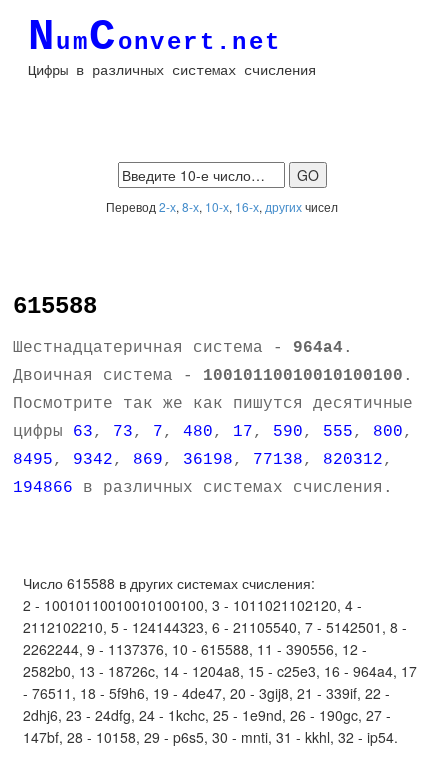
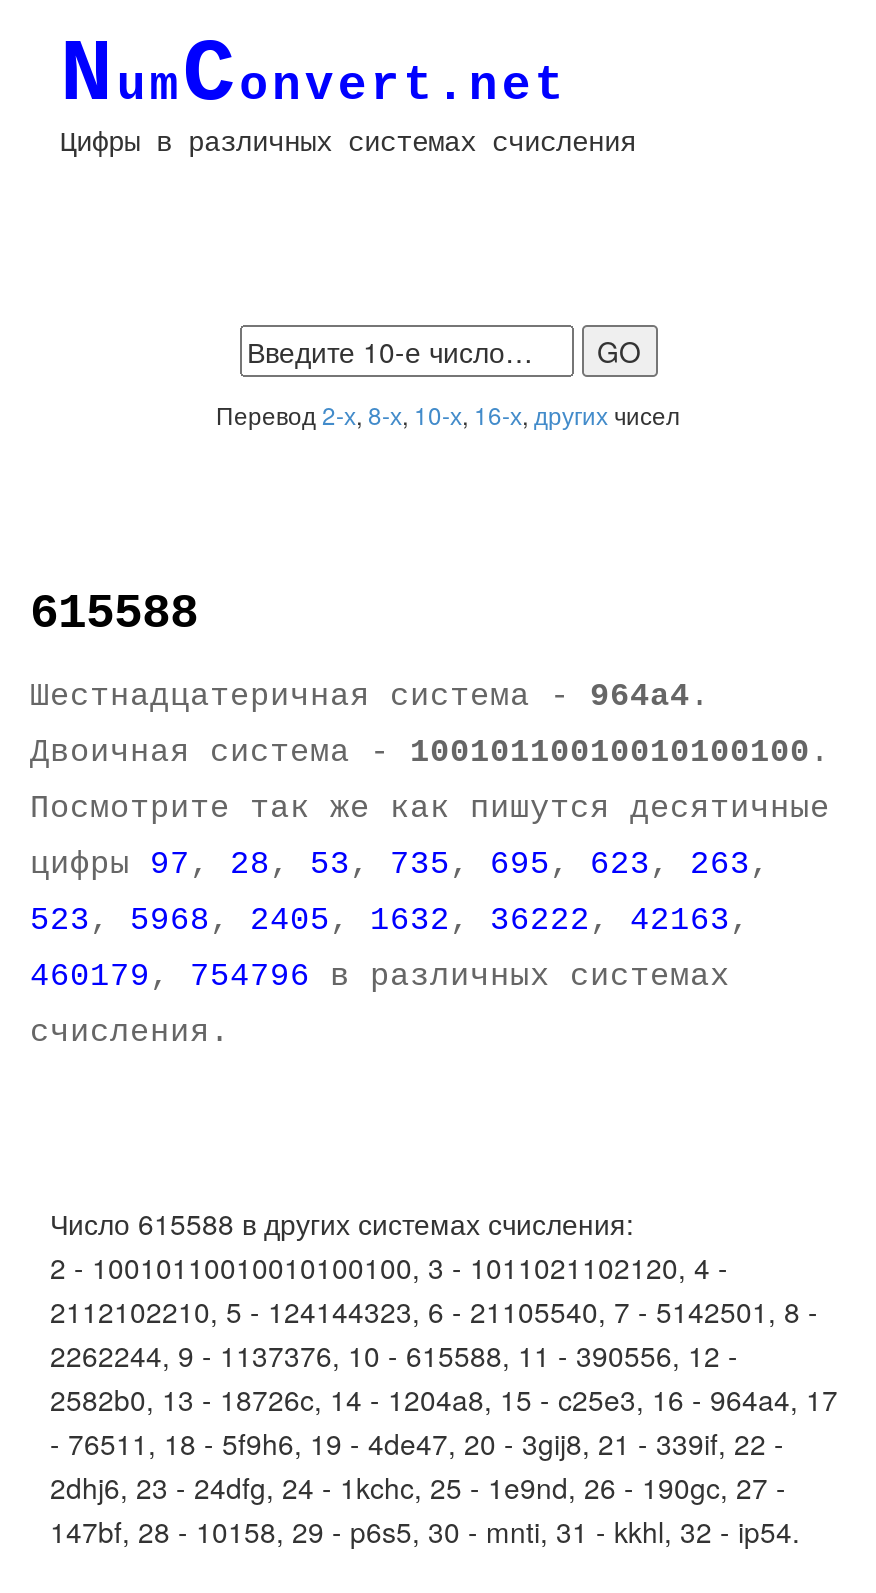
[13,423,413,497] цифры 63, 73, 7, 480, 17, 590, 555, 800, | 8495, 9342, 869, 36198, 77138, 820312, | 194866 в различных системах счисления. -> [30,847,770,1051] цифры 97, 28, 53, 735, 695, 623, 263, | 523, 5968, 2405, 1632, 36222, 42163, | 460179, 754796 в различных системах | счисления.

